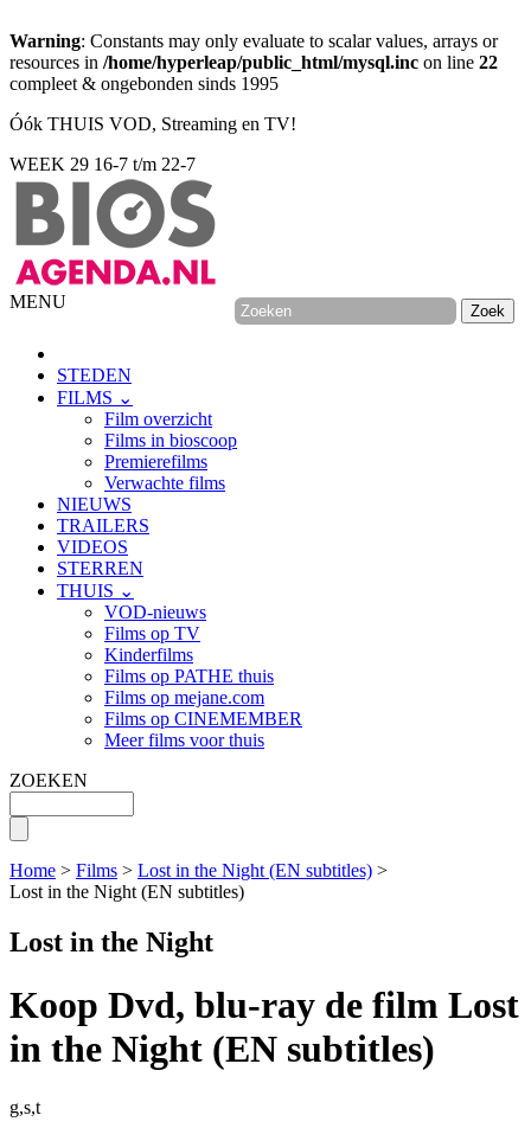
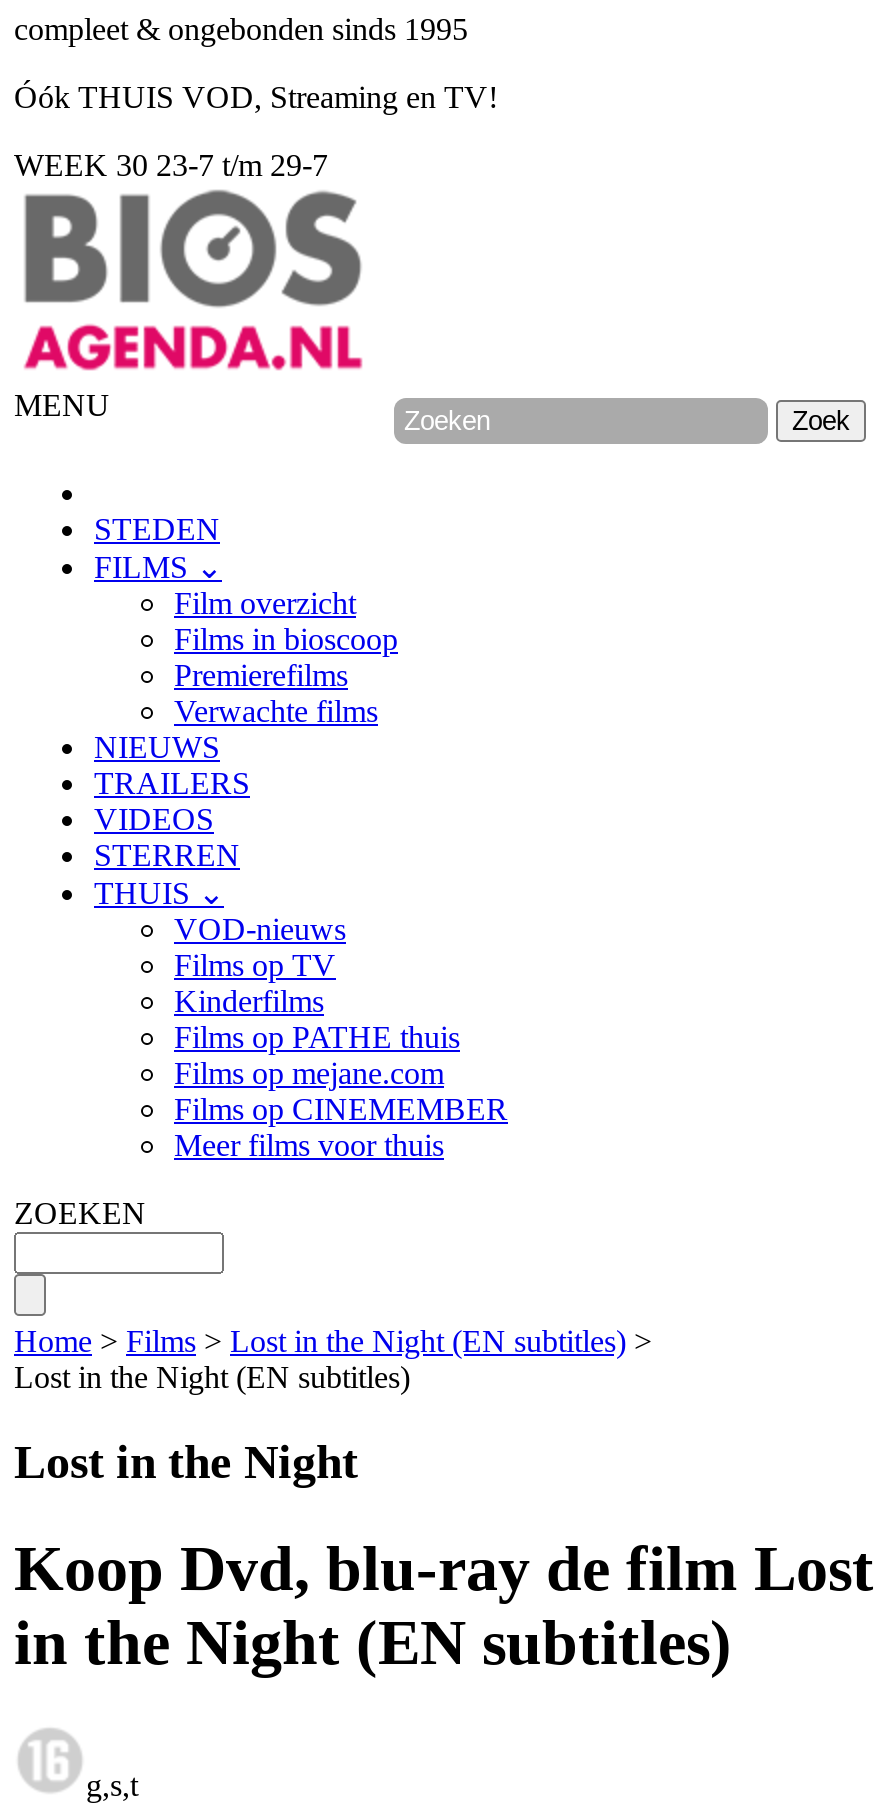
[9,31,498,72] Warning: Constants may only evaluate to scalar values, arrays or | resources in /home/hyperleap/public_html/mysql.inc on line 22 -> none
[9,154,196,174] WEEK 29 16-7 t/m 22-7 -> [14,148,328,182] WEEK 30 23-7 t/m 29-7
moved [9,860,519,1070] -> [14,1324,874,1679]: Home > Films > Lost in the Night (EN subtitles) > | Lost in the Night (EN subtitles) | Lost in the Night | Koop Dvd, blu-ray de film Lost | in the Night (EN subtitles)

